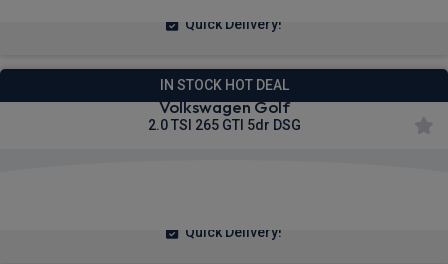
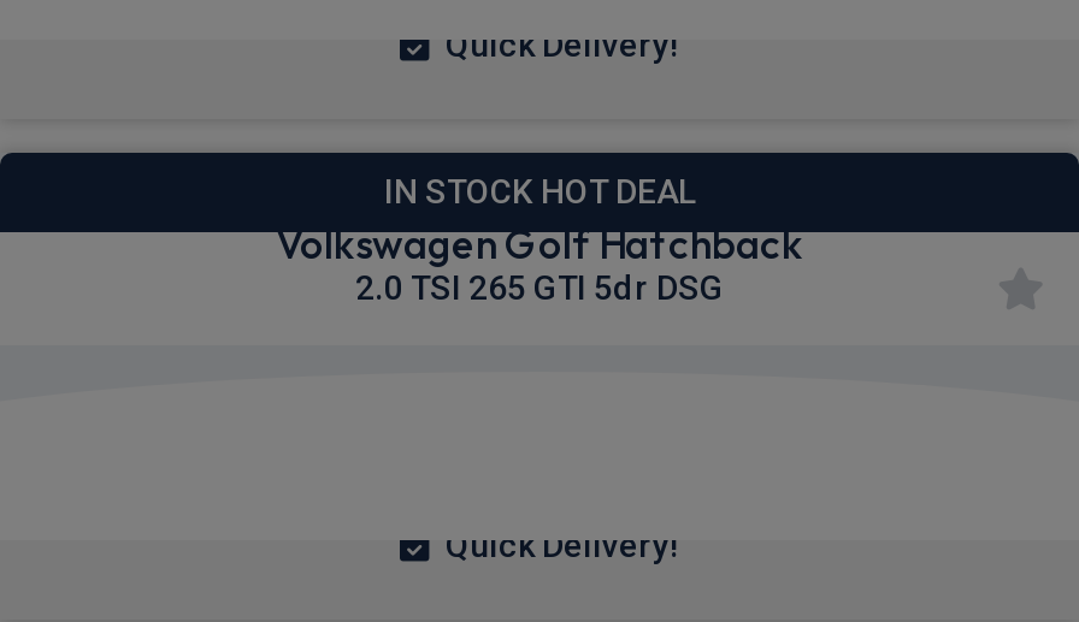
[158,96,289,117] Volkswagen Golf -> [276,219,803,269] Volkswagen Golf Hatchback

